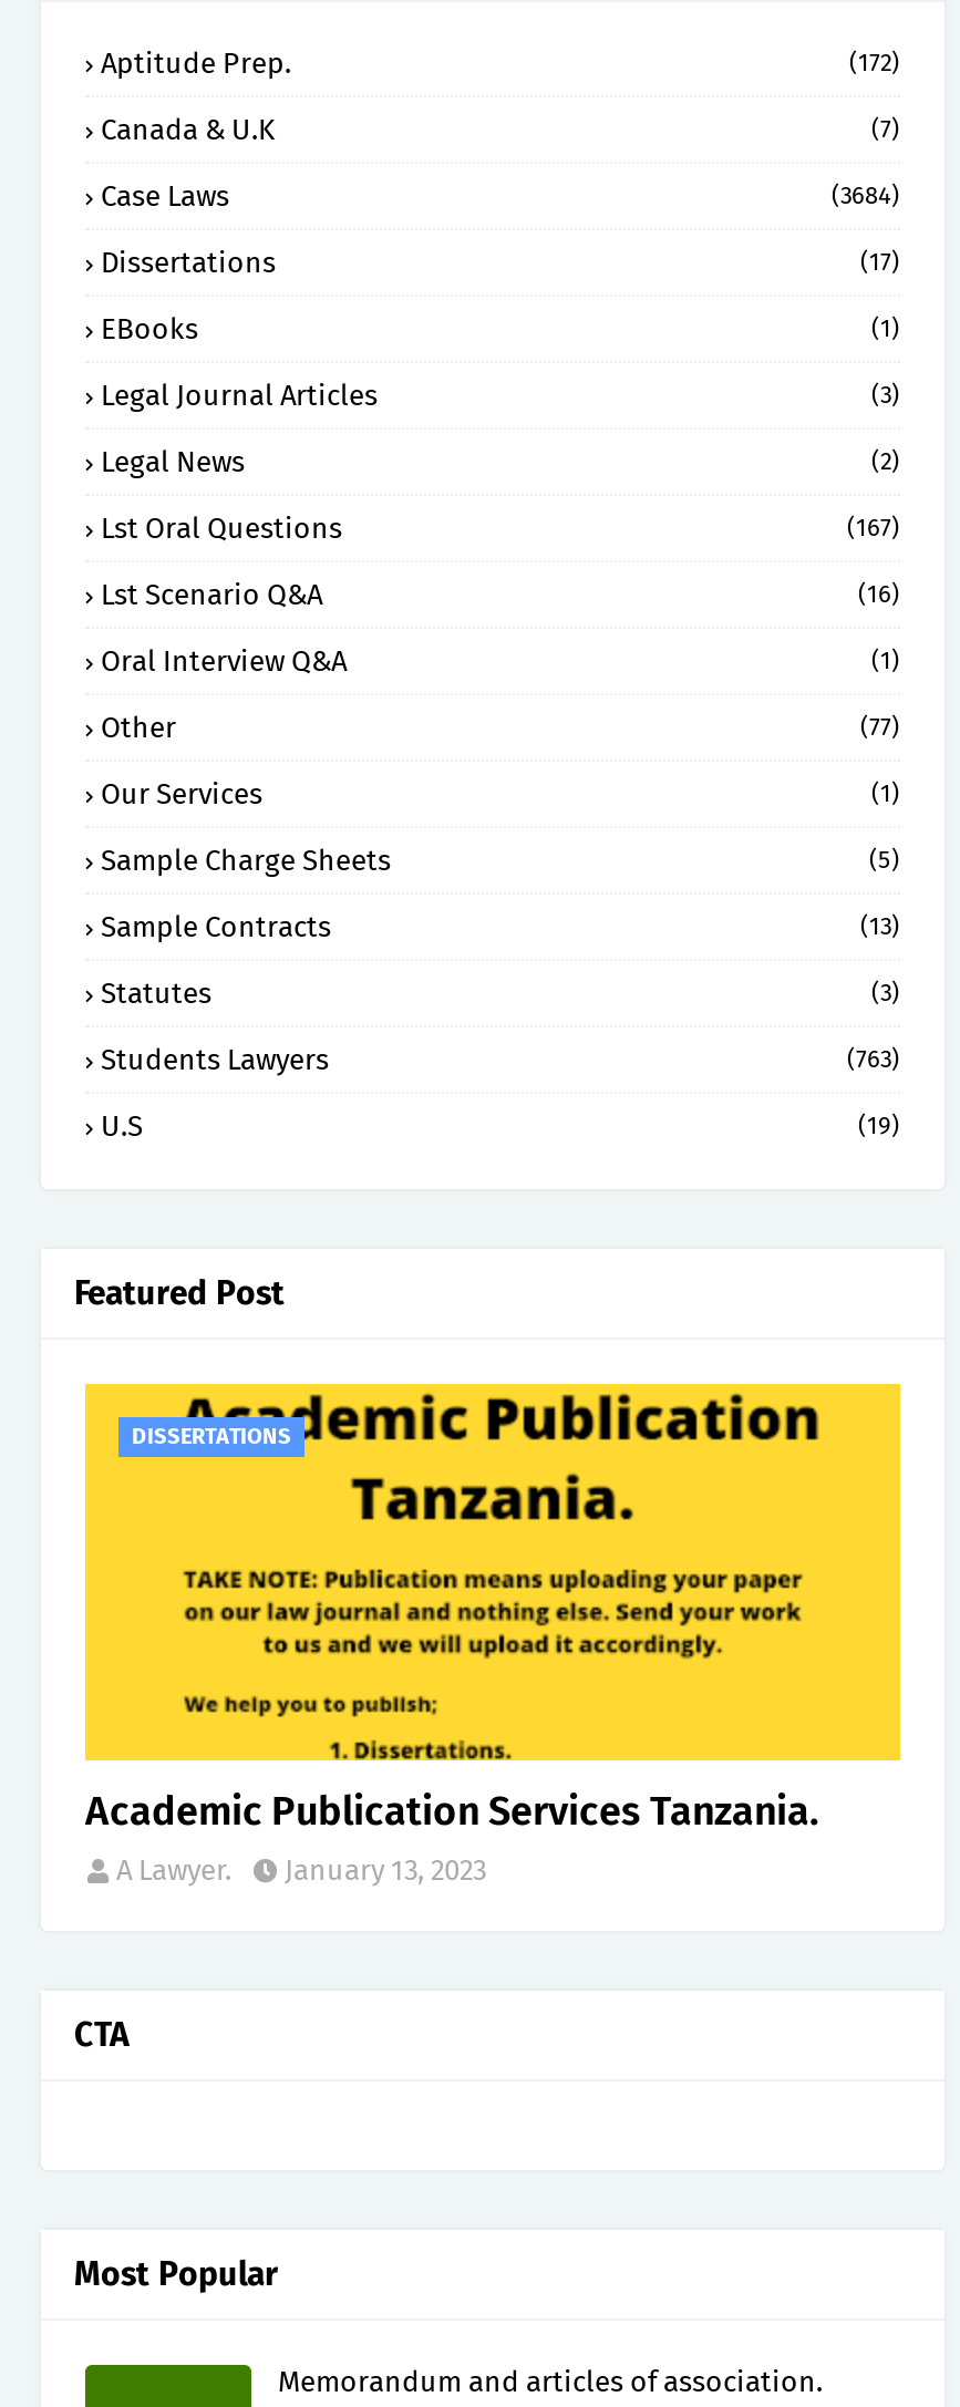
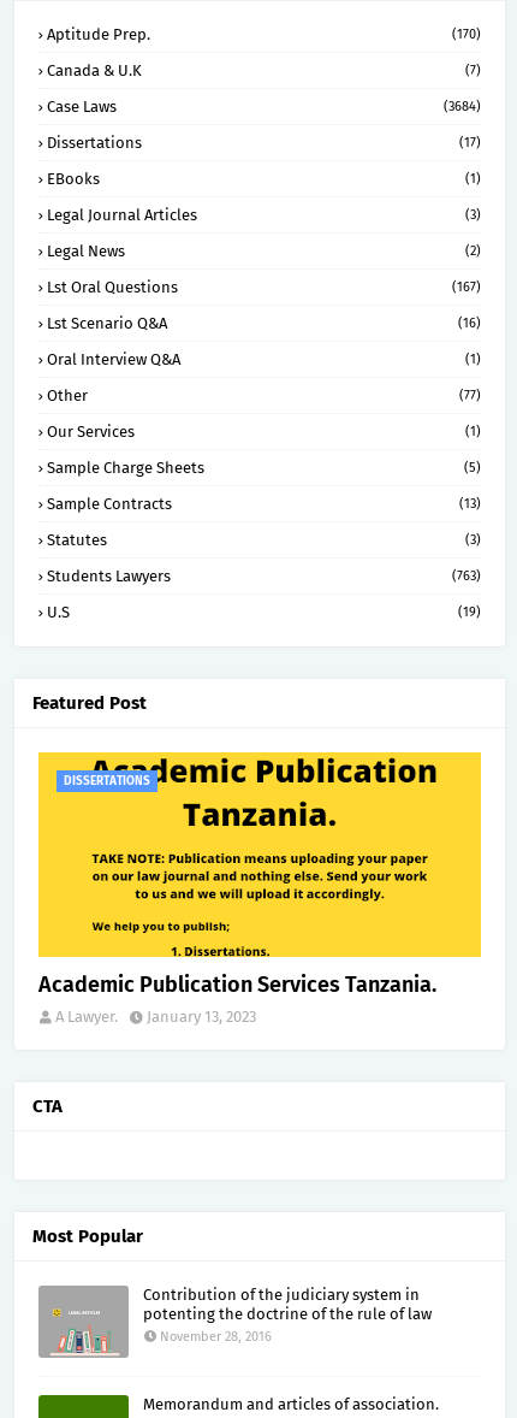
[849,48,900,77] (172) -> [452,26,481,42] (170)
none -> [40,1285,432,1358] [image] | Contribution of the judiciary system in | potenting the doctrine of the rule of law | November 28, 2016

